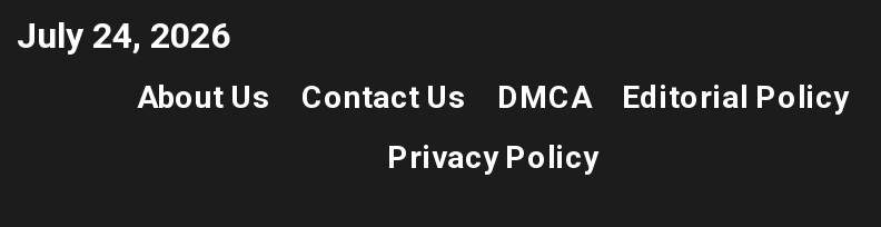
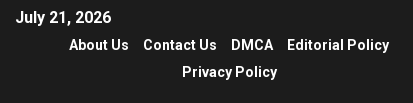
[17,15,230,57] July 24, 2026 -> [15,8,111,27] July 21, 2026

